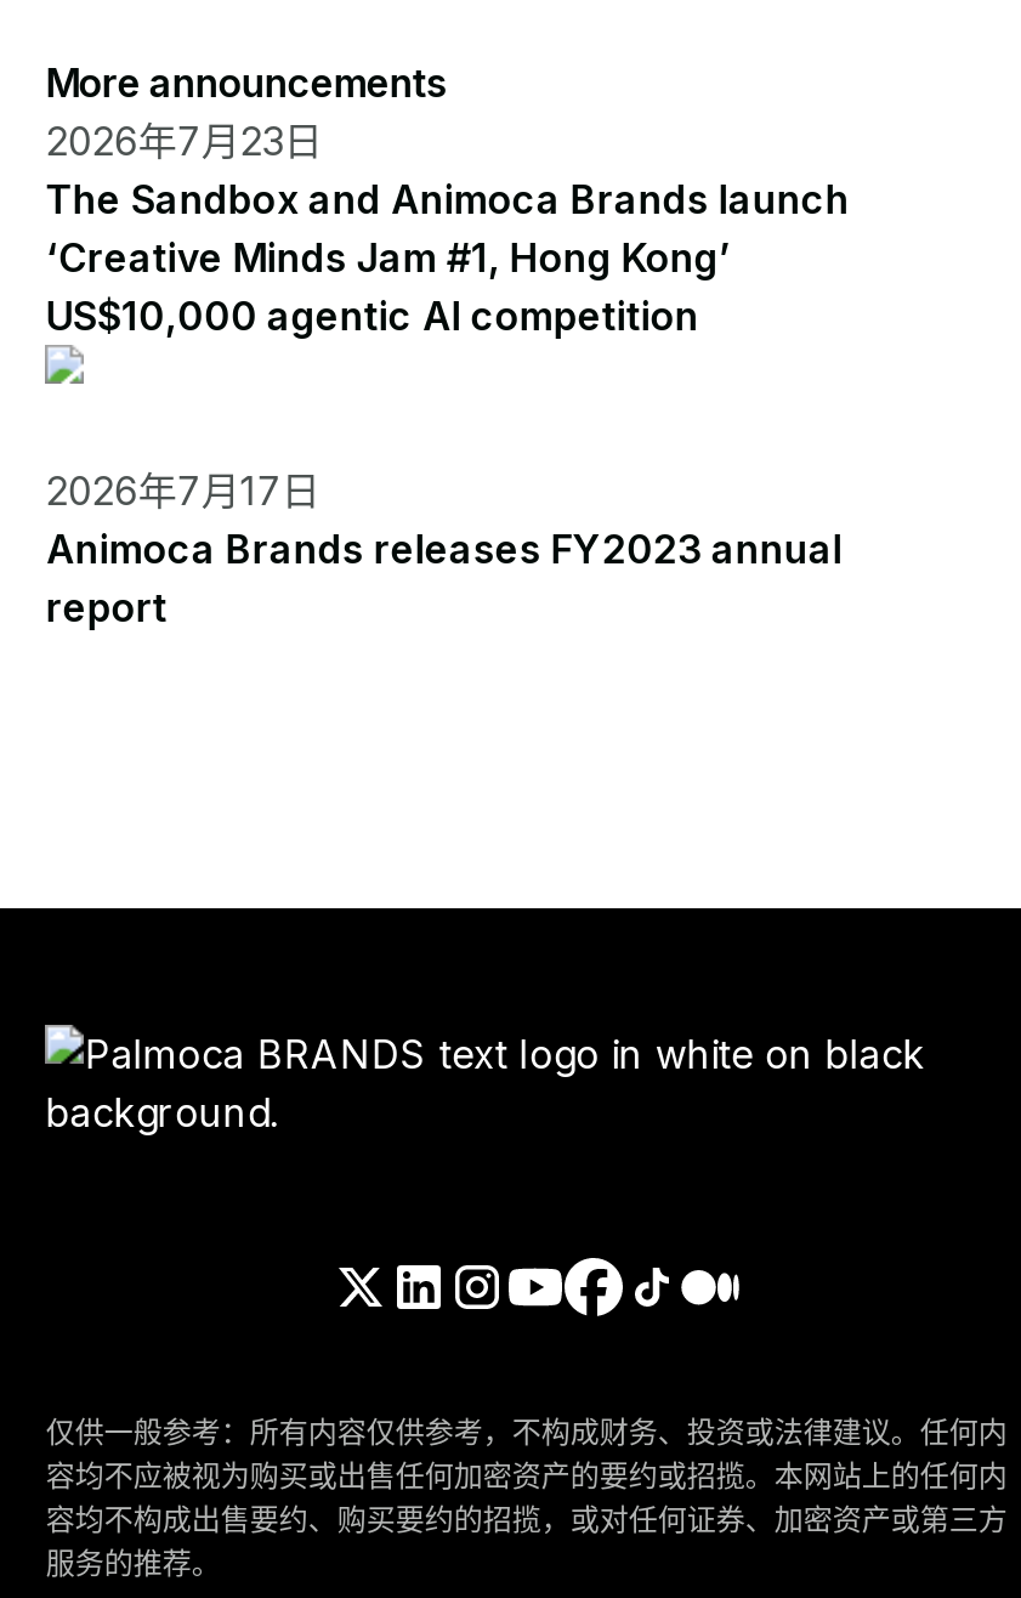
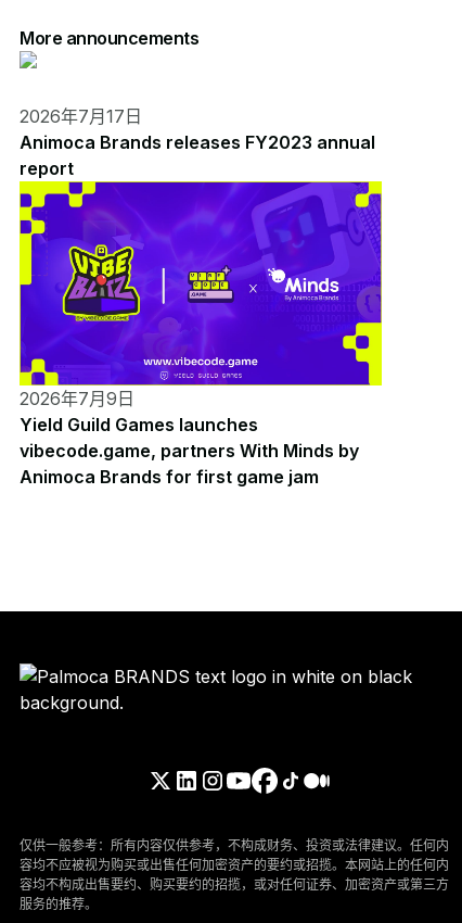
[46,117,850,340] 2026年7月23日 | The Sandbox and Animoca Brands launch | ‘Creative Minds Jam #1, Hong Kong’ | US$10,000 agentic AI competition -> none
moved [46,466,842,631] -> [20,105,376,179]: 2026年7月17日 | Animoca Brands releases FY2023 annual | report
none -> [18,314,383,487] [image] | 2026年7月9日 | Yield Guild Games launches | vibecode.game, partners With Minds by | Animoca Brands for first game jam
none -> [18,180,383,276] [image]

